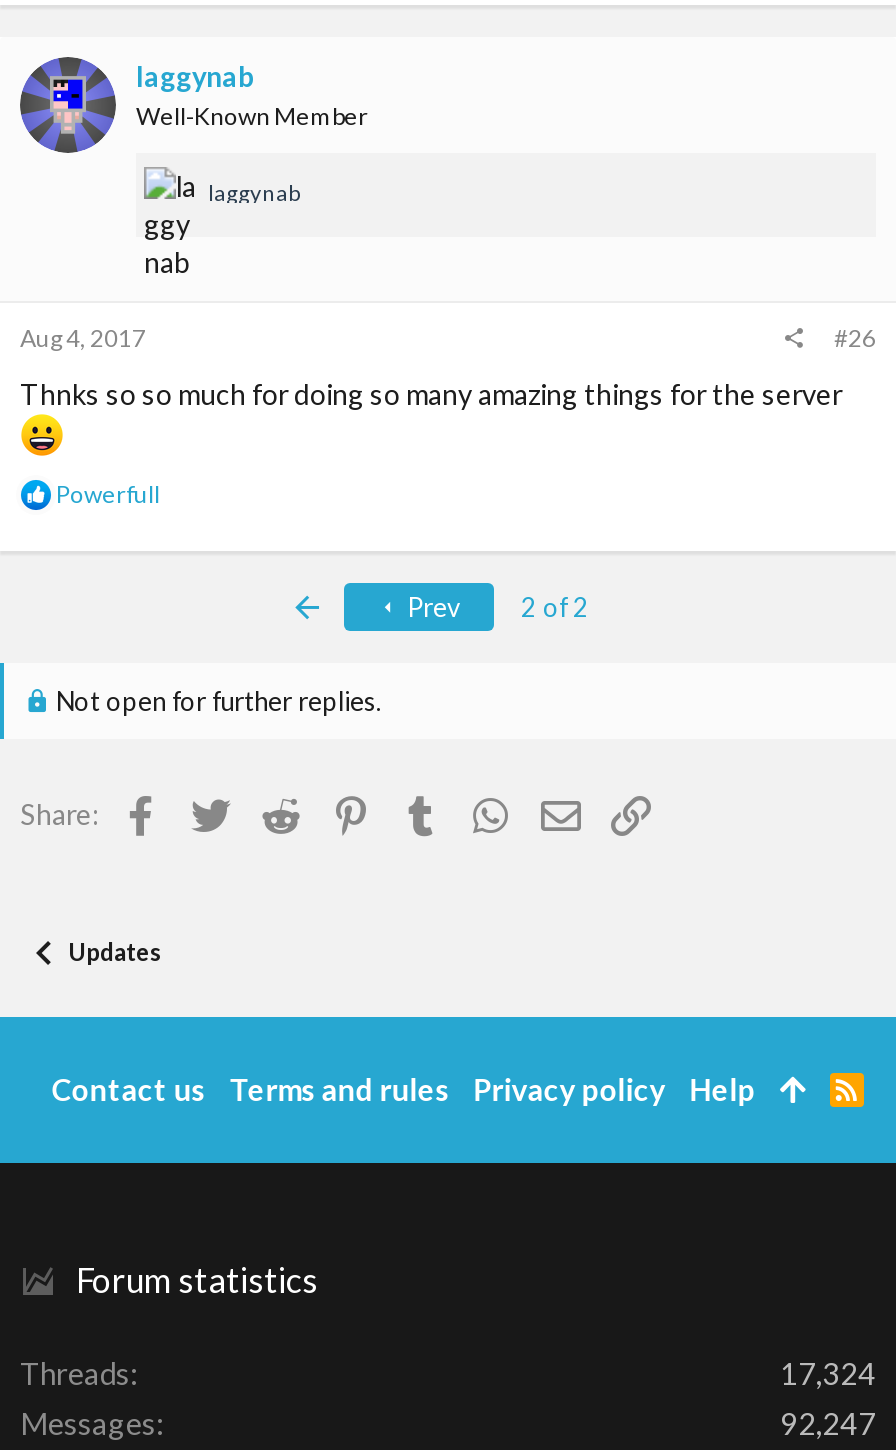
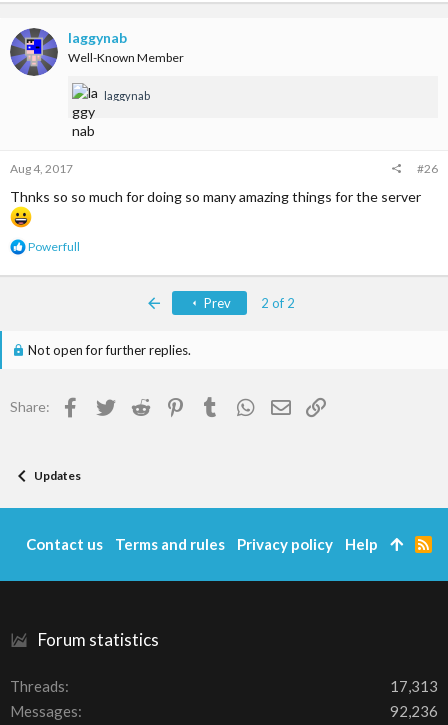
[780,1355,876,1391] 17,324 -> [390,677,438,695] 17,313
[780,1405,876,1441] 92,247 -> [390,702,438,720] 92,236

